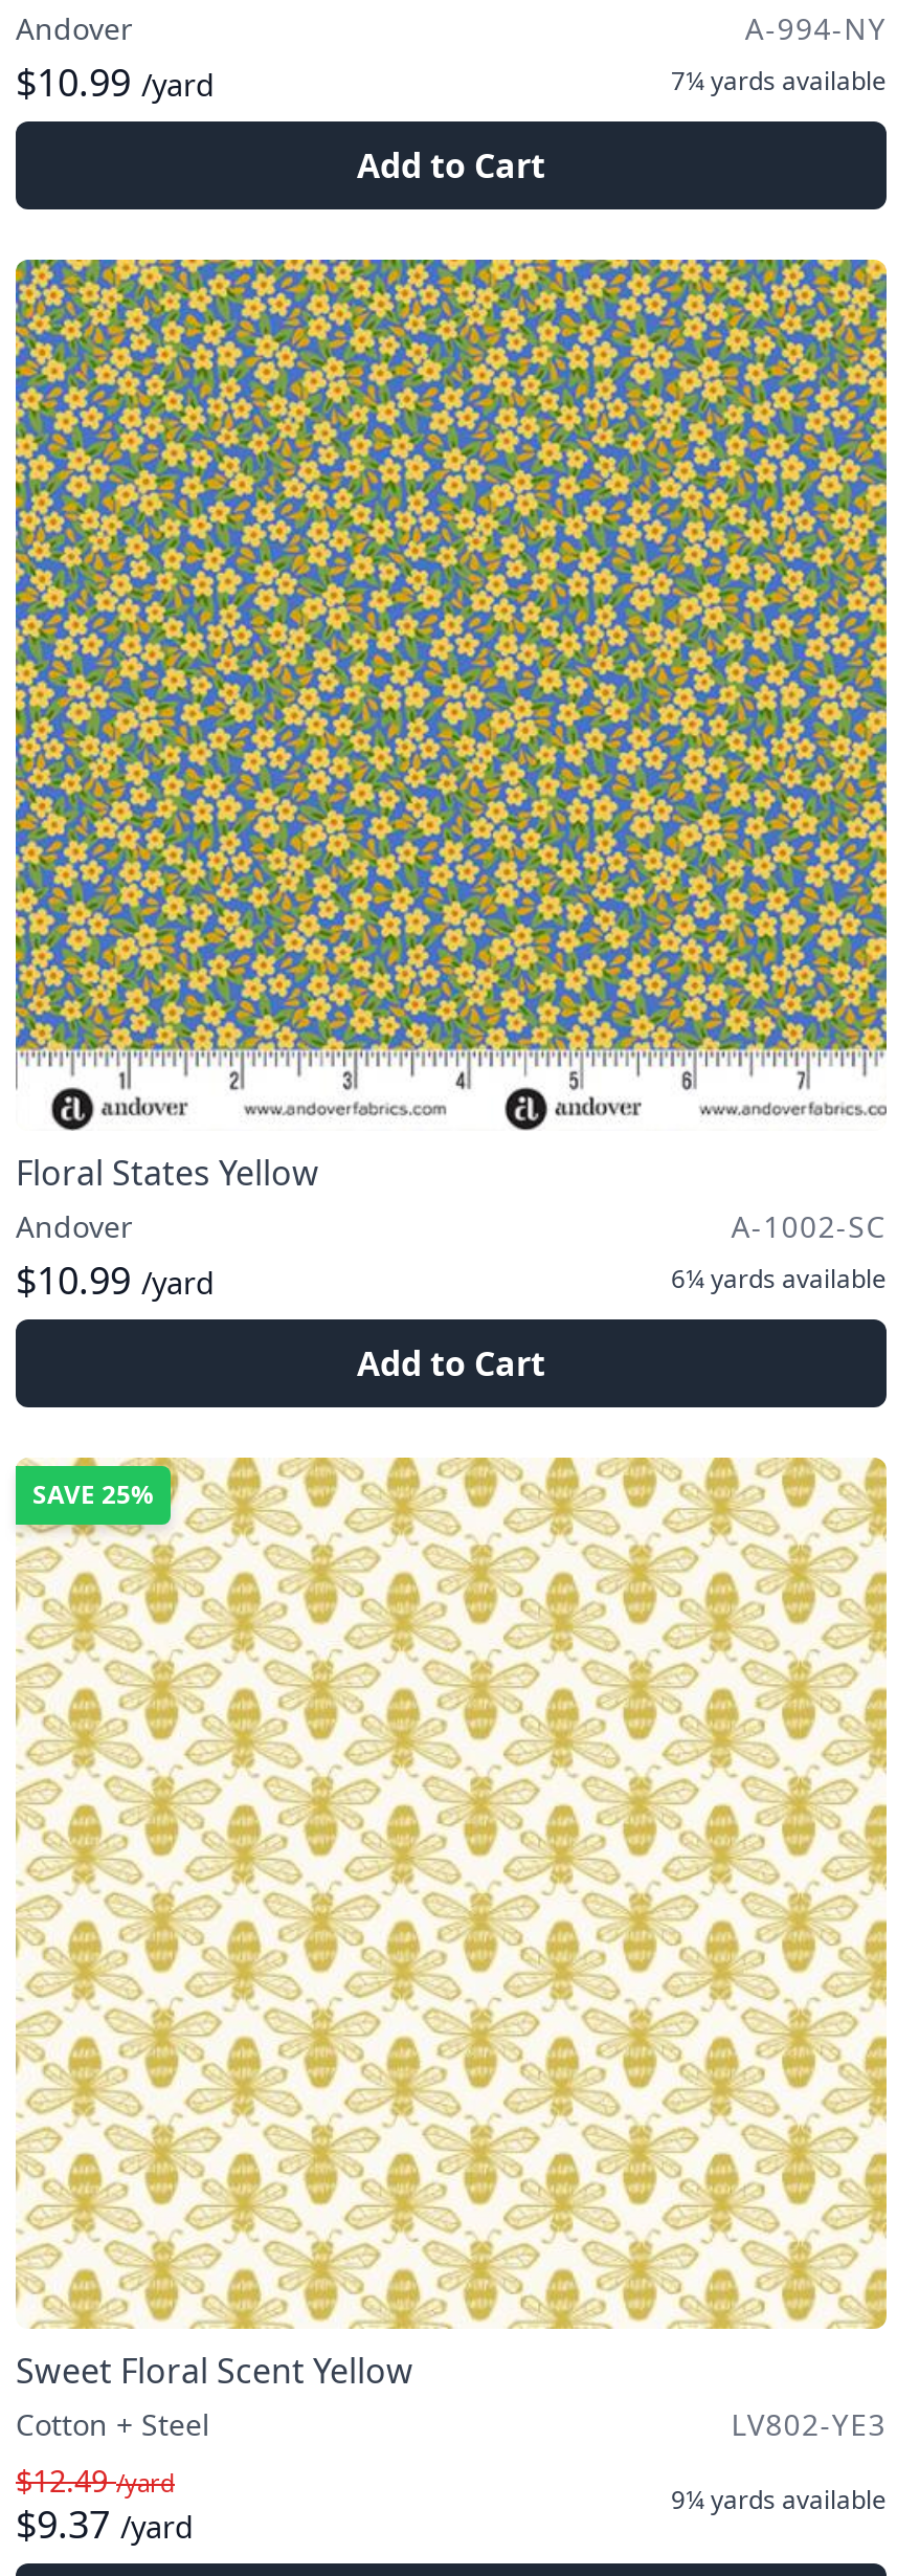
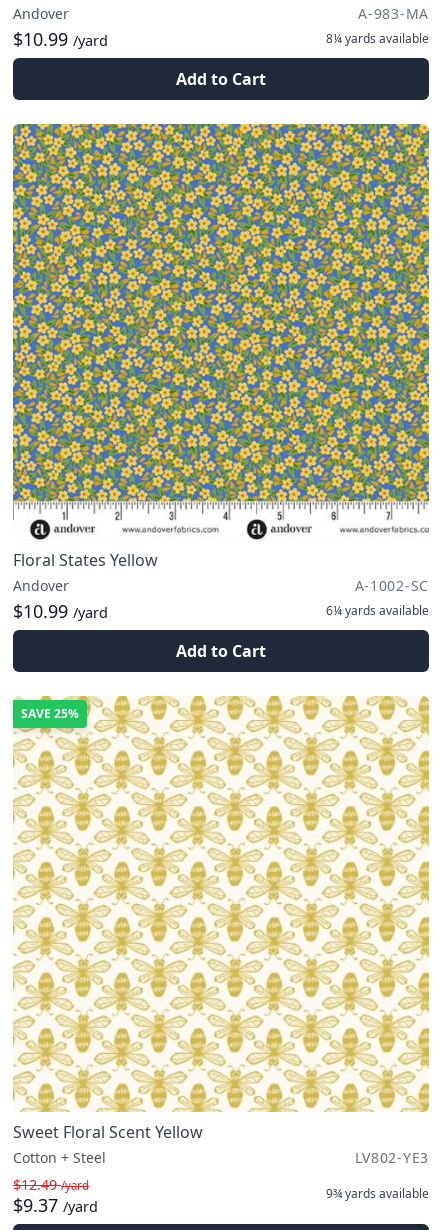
[745,8,887,48] A-994-NY -> [358,4,429,23] A-983-MA
[671,63,887,98] 7¼ yards available -> [326,30,429,47] 8¼ yards available
[671,2482,887,2517] 9¼ yards available -> [326,1185,429,1202] 9¾ yards available

